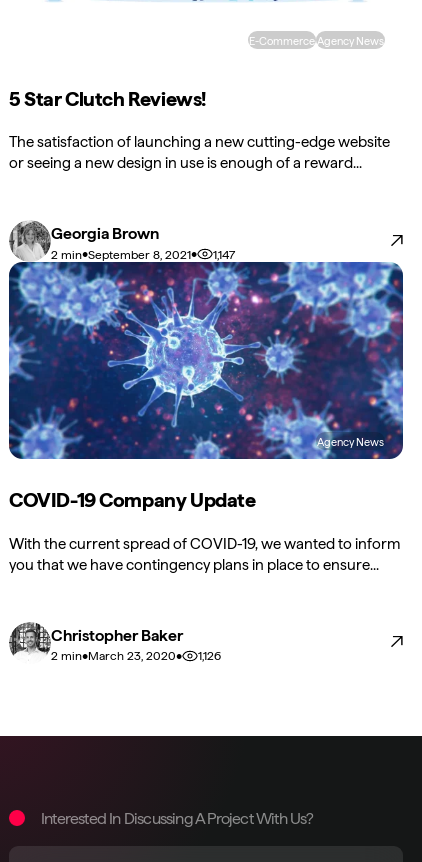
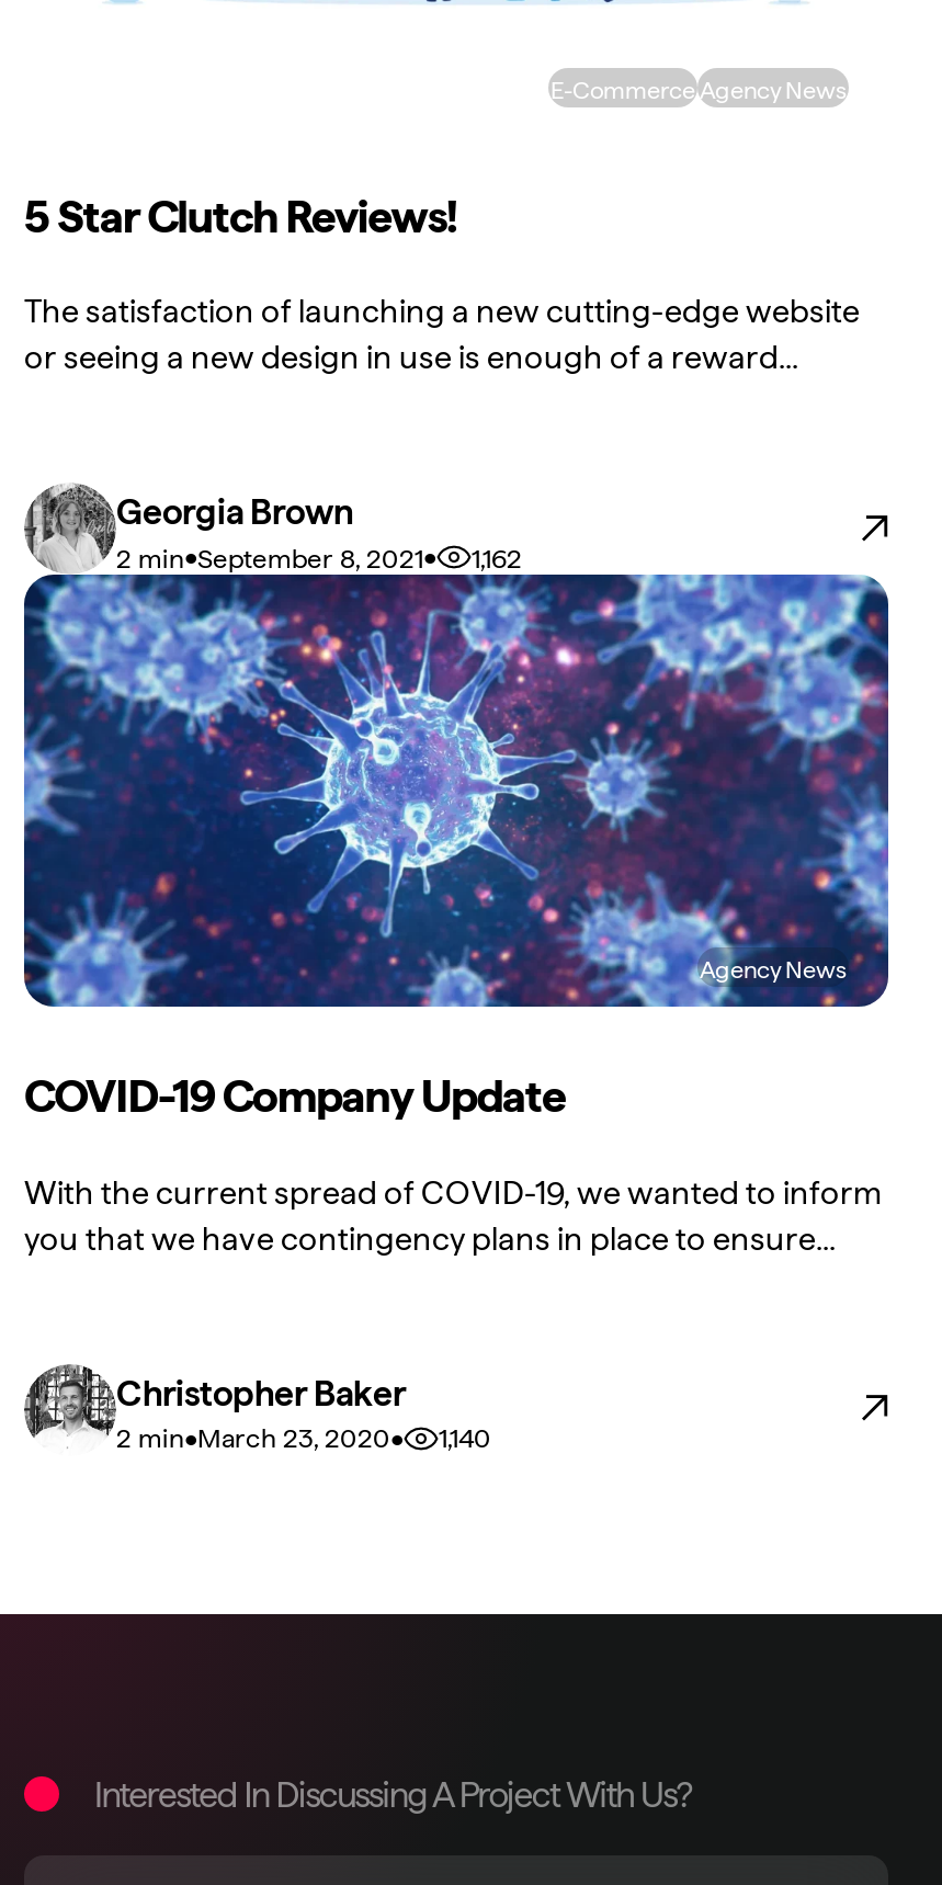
[51,245,235,261] 2 min•September 8, 2021• 1,147 -> [116,538,522,572] 2 min•September 8, 2021• 1,162
[51,647,221,662] 2 min•March 23, 2020• 1,126 -> [116,1418,491,1452] 2 min•March 23, 2020• 1,140

